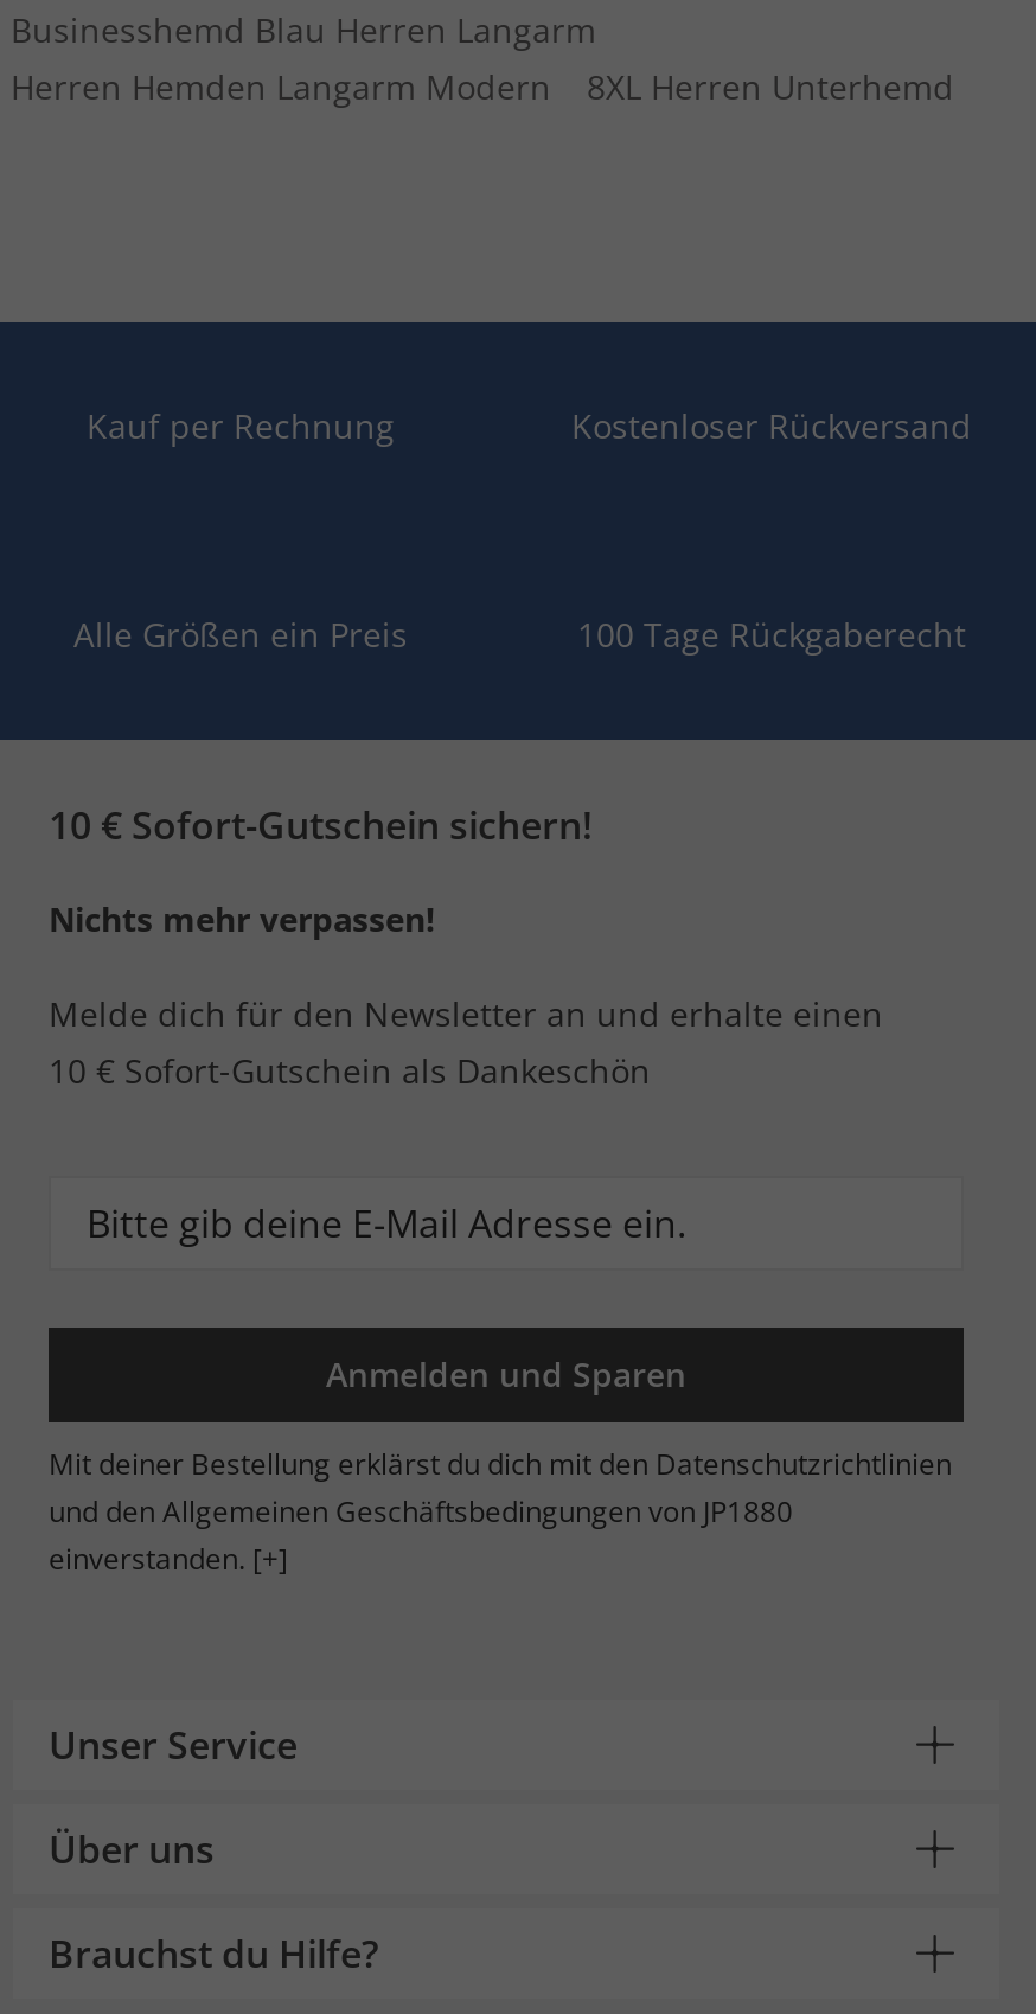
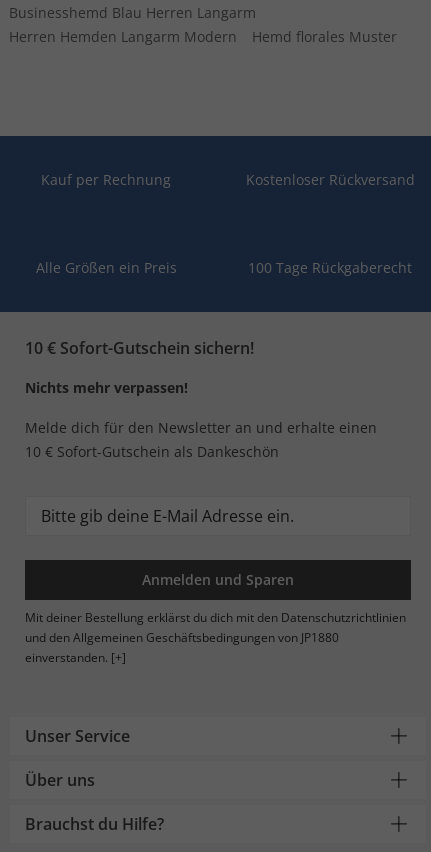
[587,64,954,109] 8XL Herren Unterhemd -> [252,27,397,46] Hemd florales Muster

